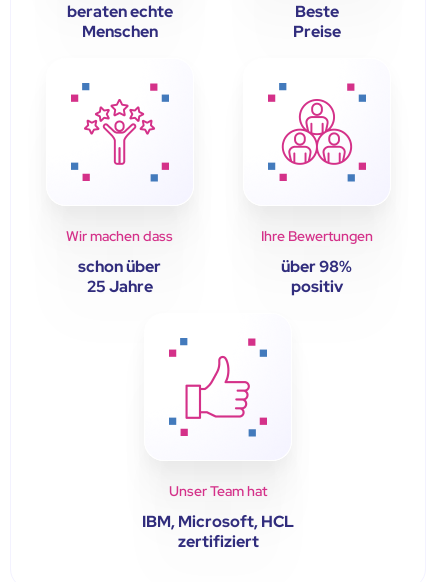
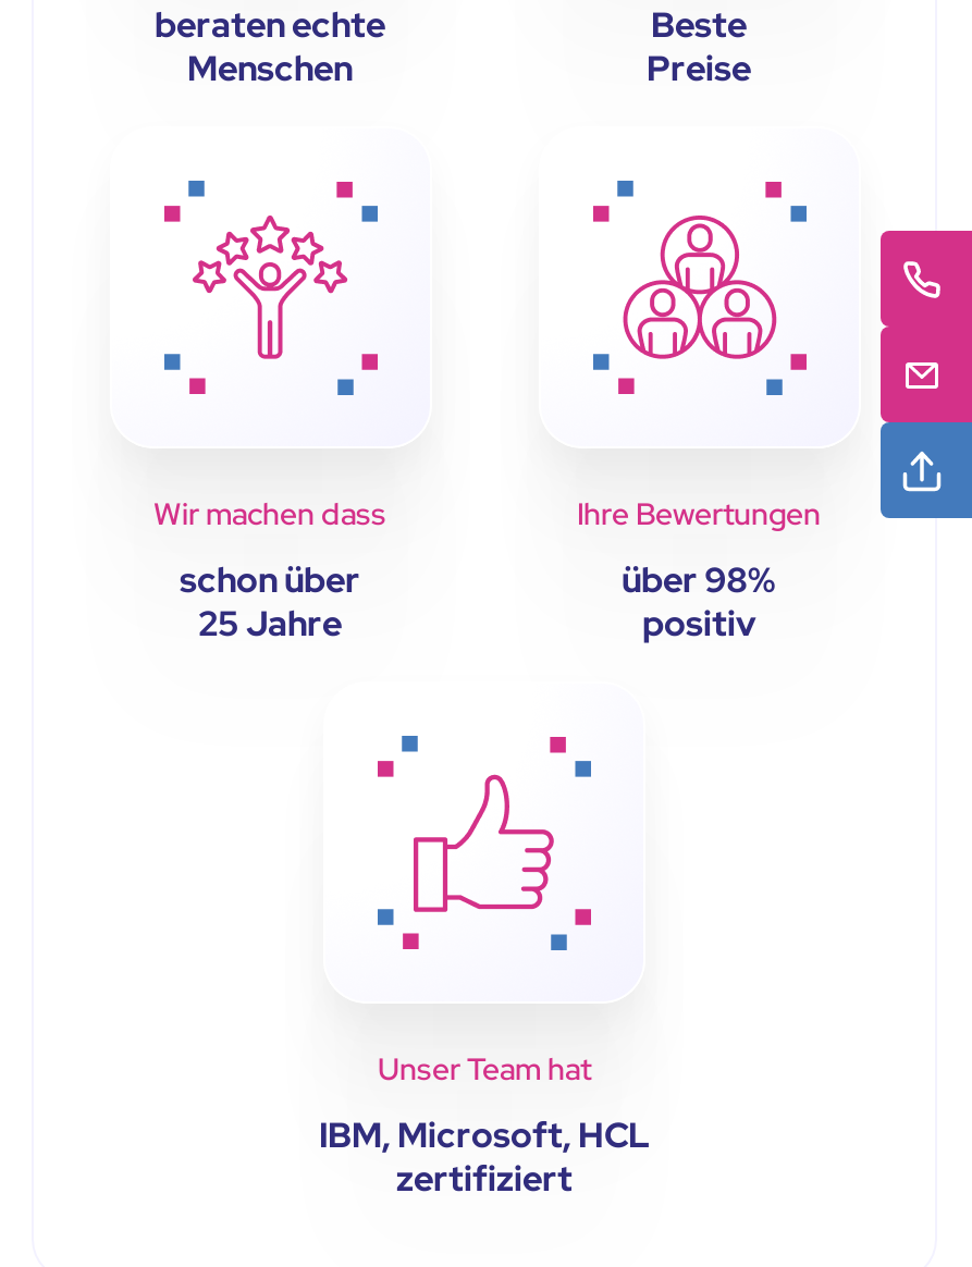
none -> [878,229,965,520] [image]

